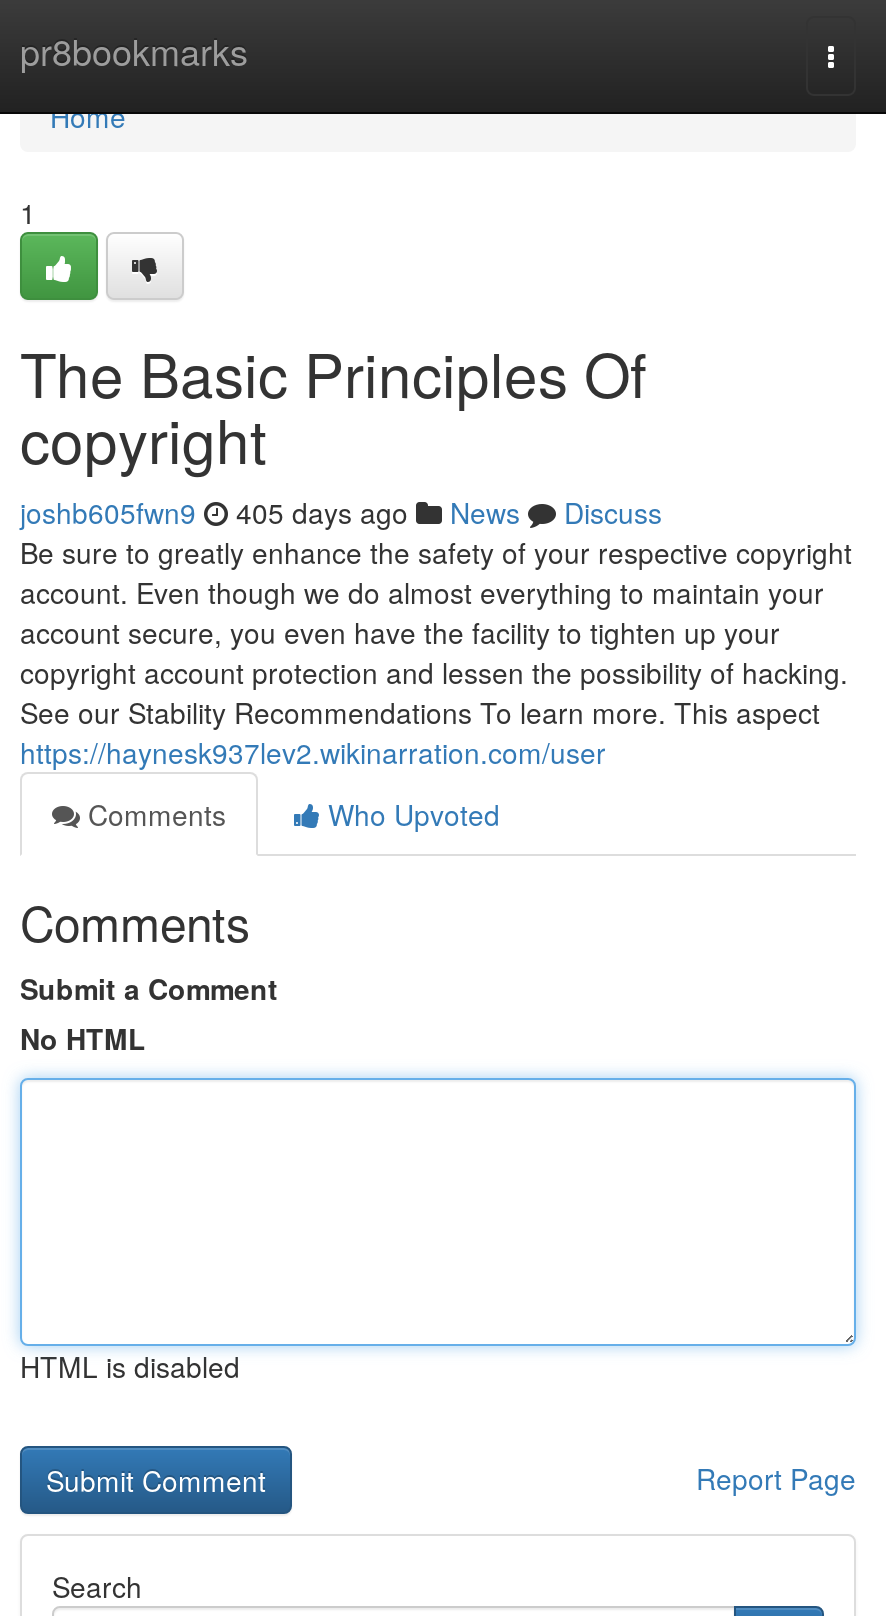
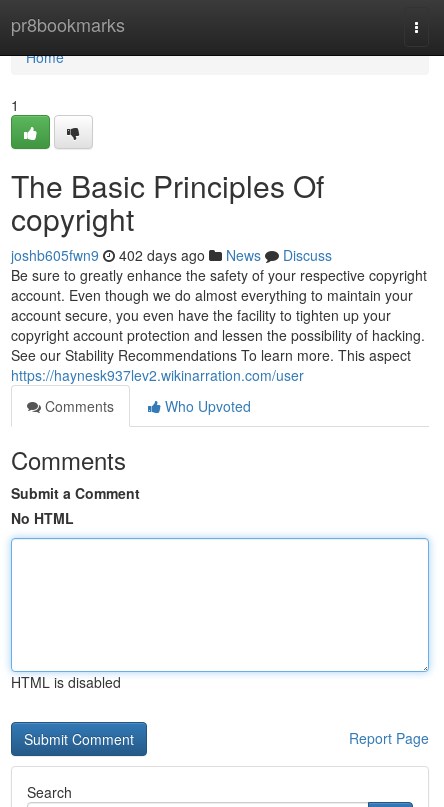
[20,492,662,532] joshb605fwn9 405 days ago News Discuss -> [11,245,332,265] joshb605fwn9 402 days ago News Discuss

